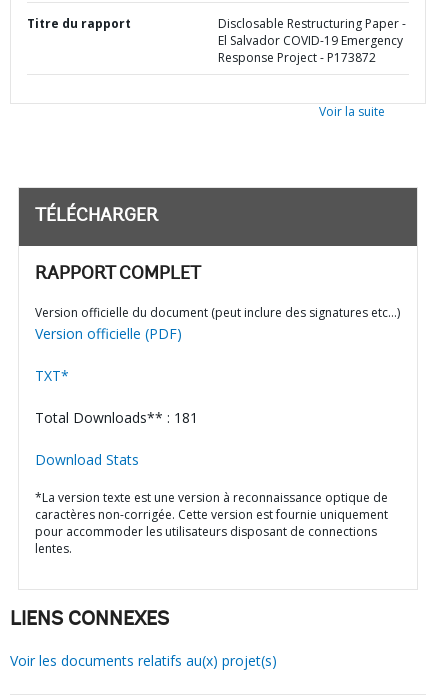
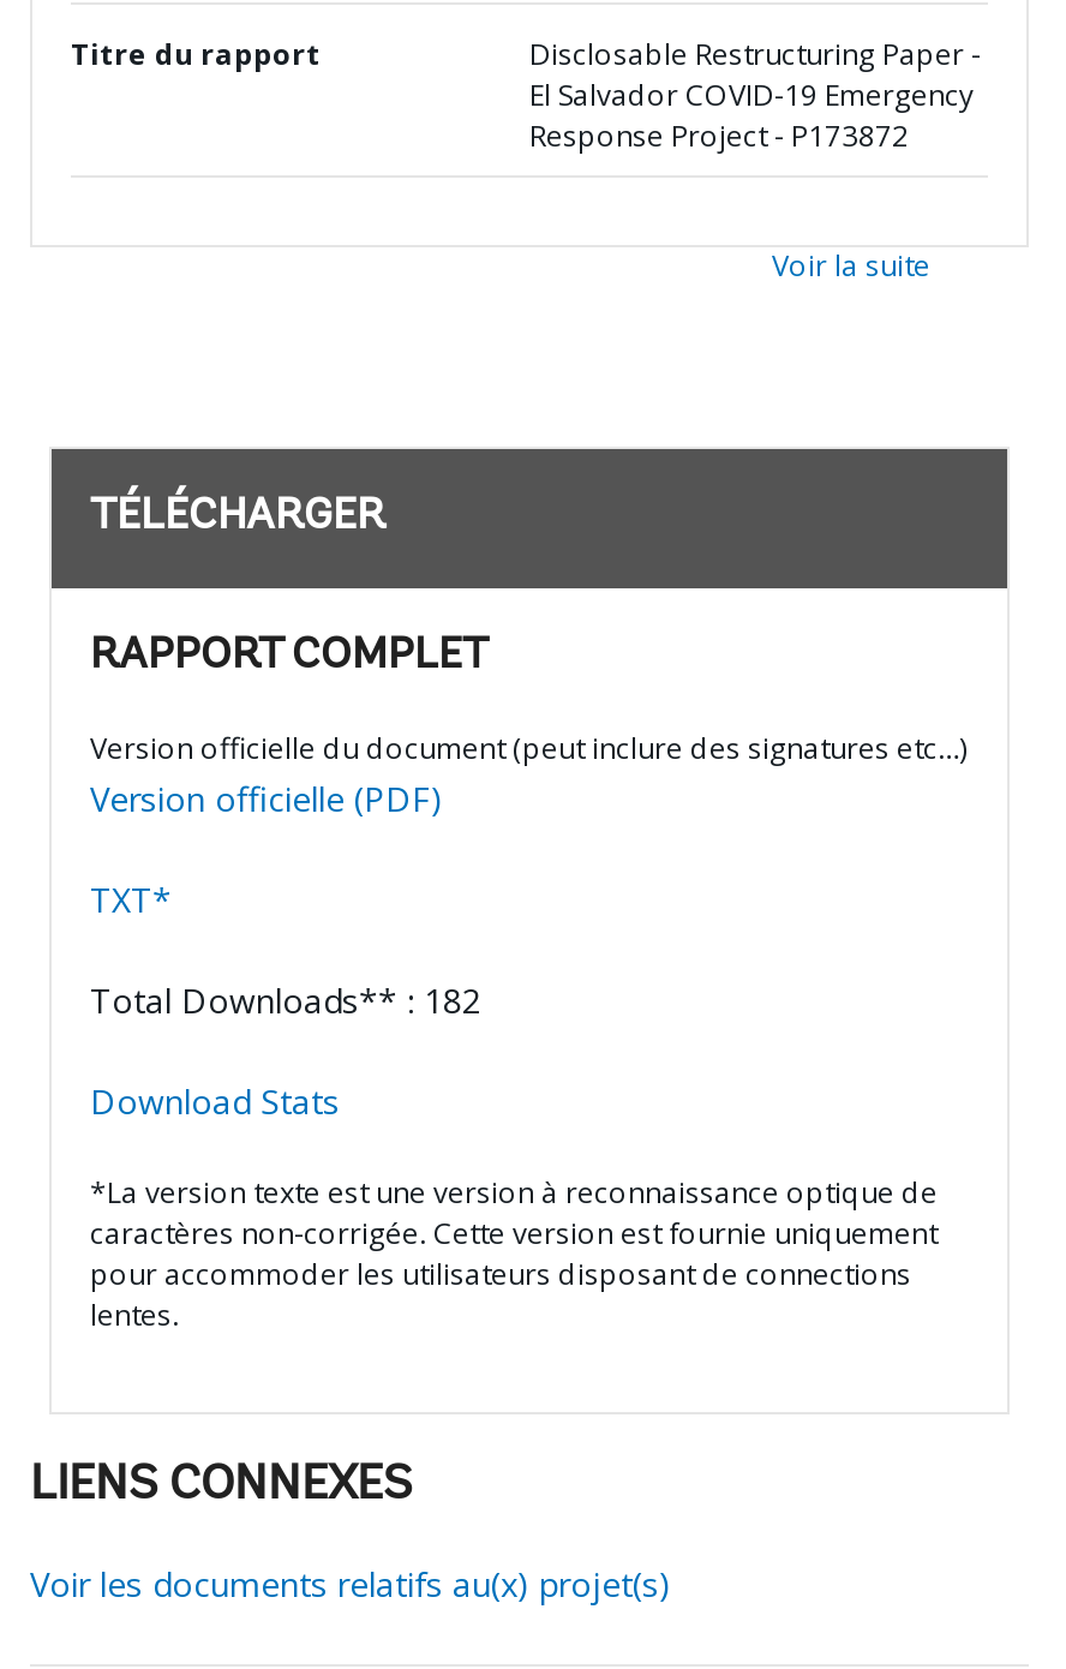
[35,408,198,427] Total Downloads** : 181 -> [90,977,481,1023] Total Downloads** : 182

